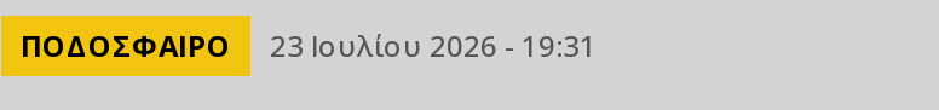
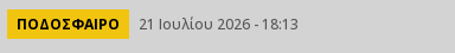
[21,25,597,66] ΠΟΔΟΣΦΑΙΡΟ 23 Ιουλίου 2026 - 19:31 -> [17,14,299,34] ΠΟΔΟΣΦΑΙΡΟ 21 Ιουλίου 2026 - 18:13

